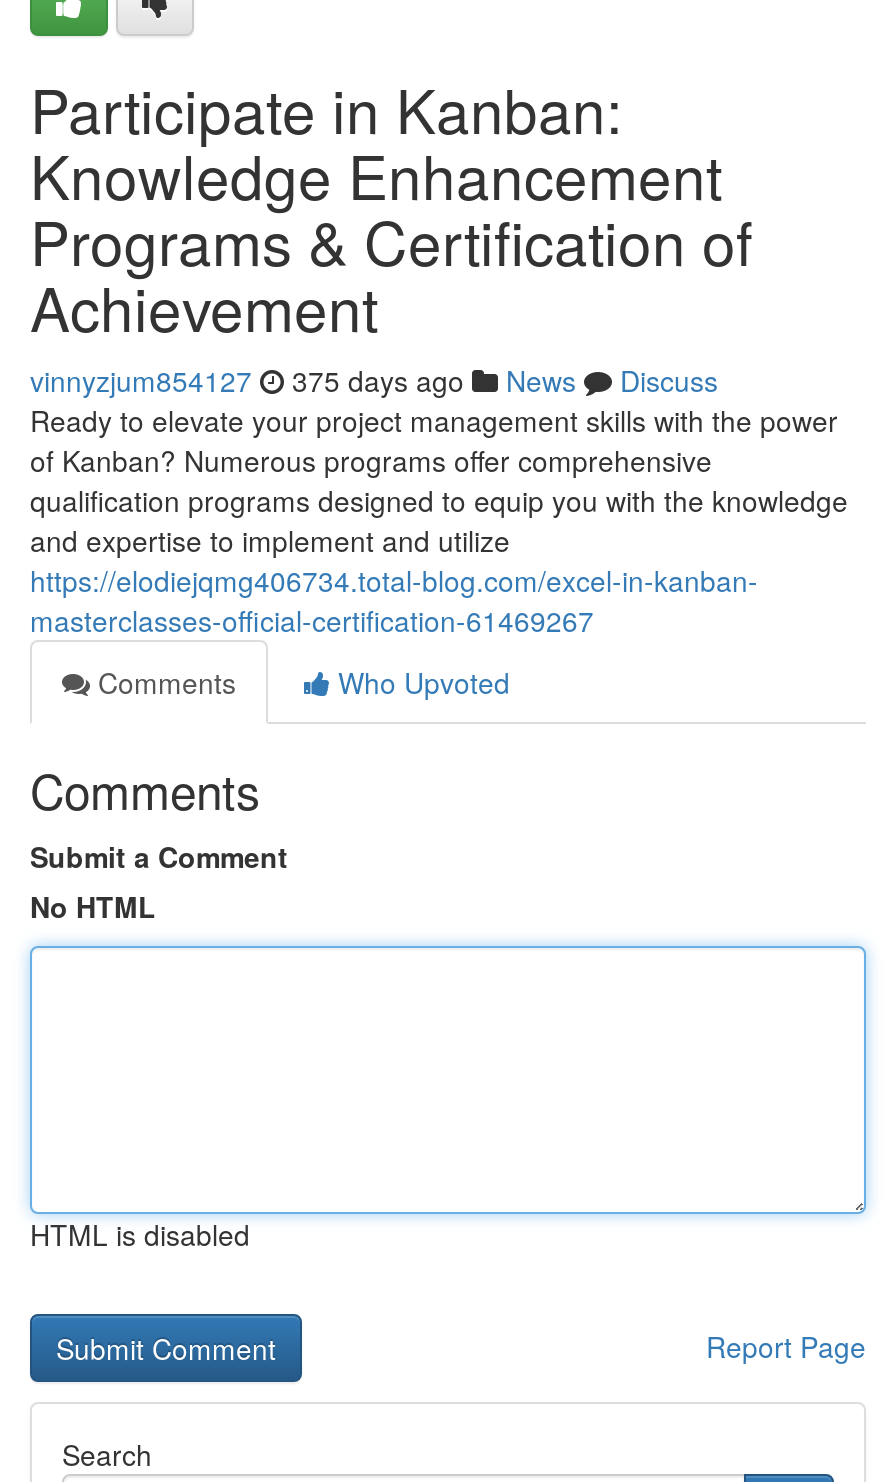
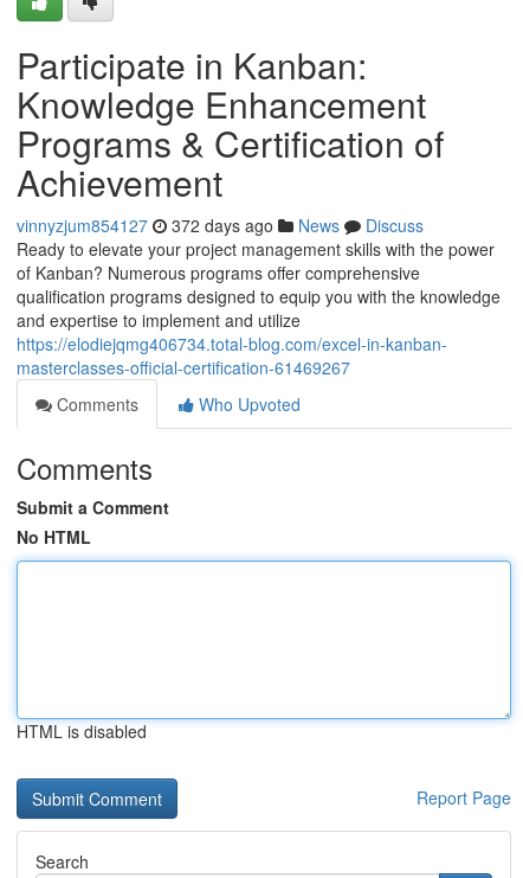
[30,360,718,400] vinnyzjum854127 375 days ago News Discuss -> [17,213,424,237] vinnyzjum854127 372 days ago News Discuss

